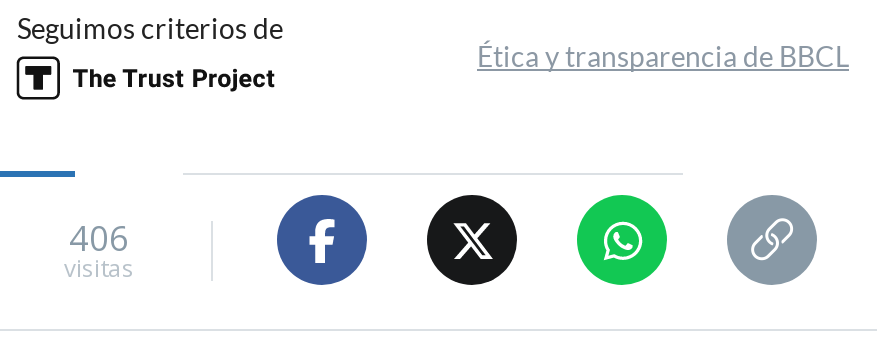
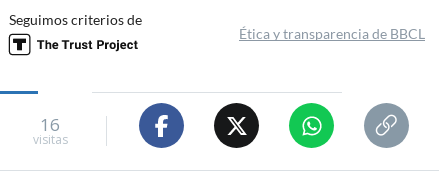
[69,215,129,261] 406 -> [40,113,60,136] 16

